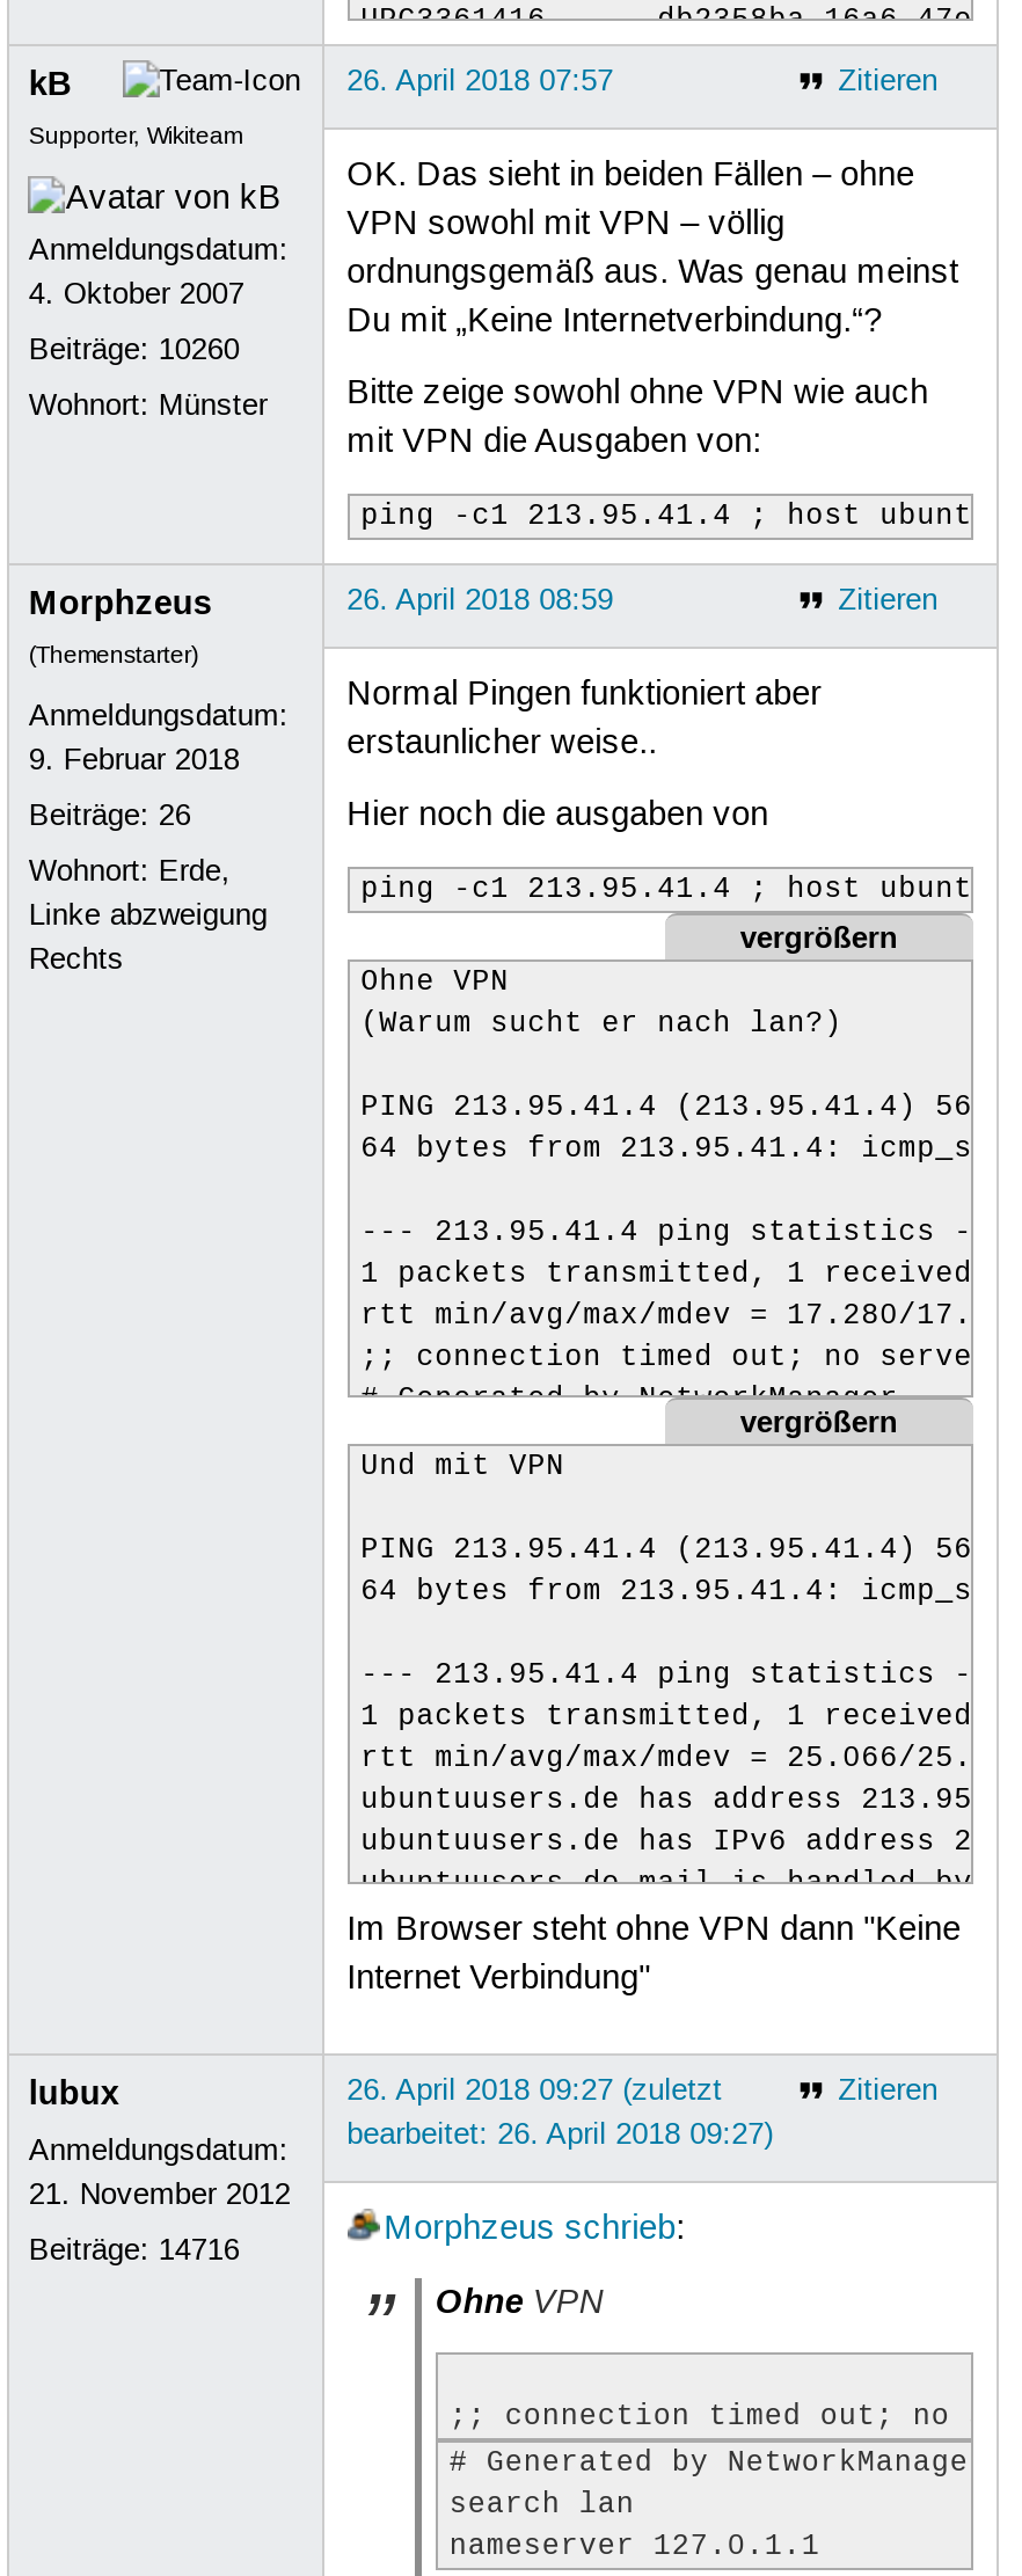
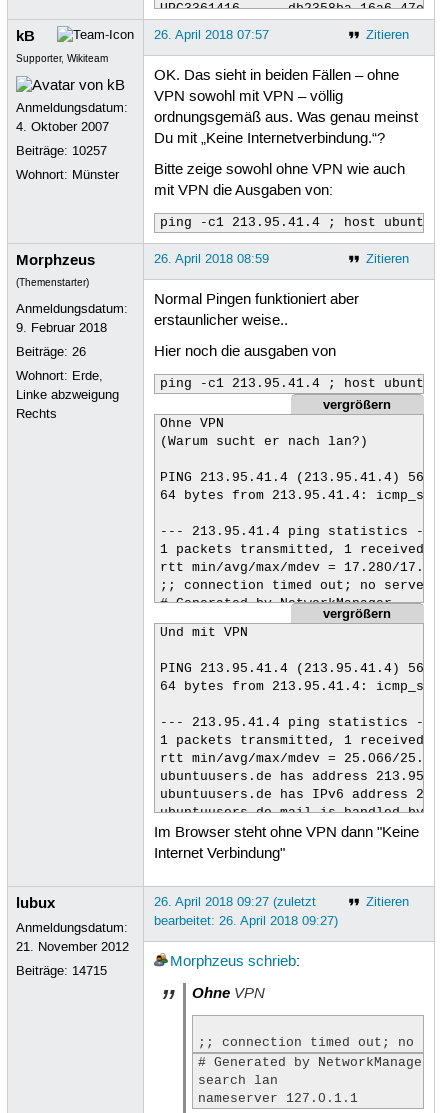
[29,331,240,368] Beiträge: 10260 -> [16,143,107,159] Beiträge: 10257
[29,2231,240,2268] Beiträge: 14716 -> [16,963,107,979] Beiträge: 14715

